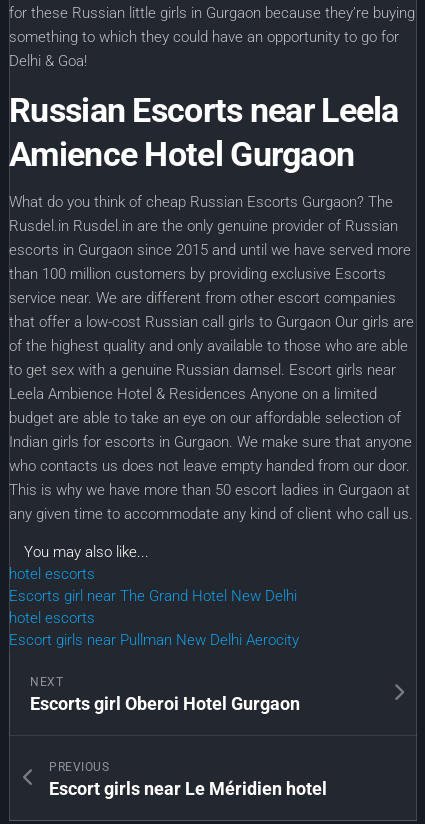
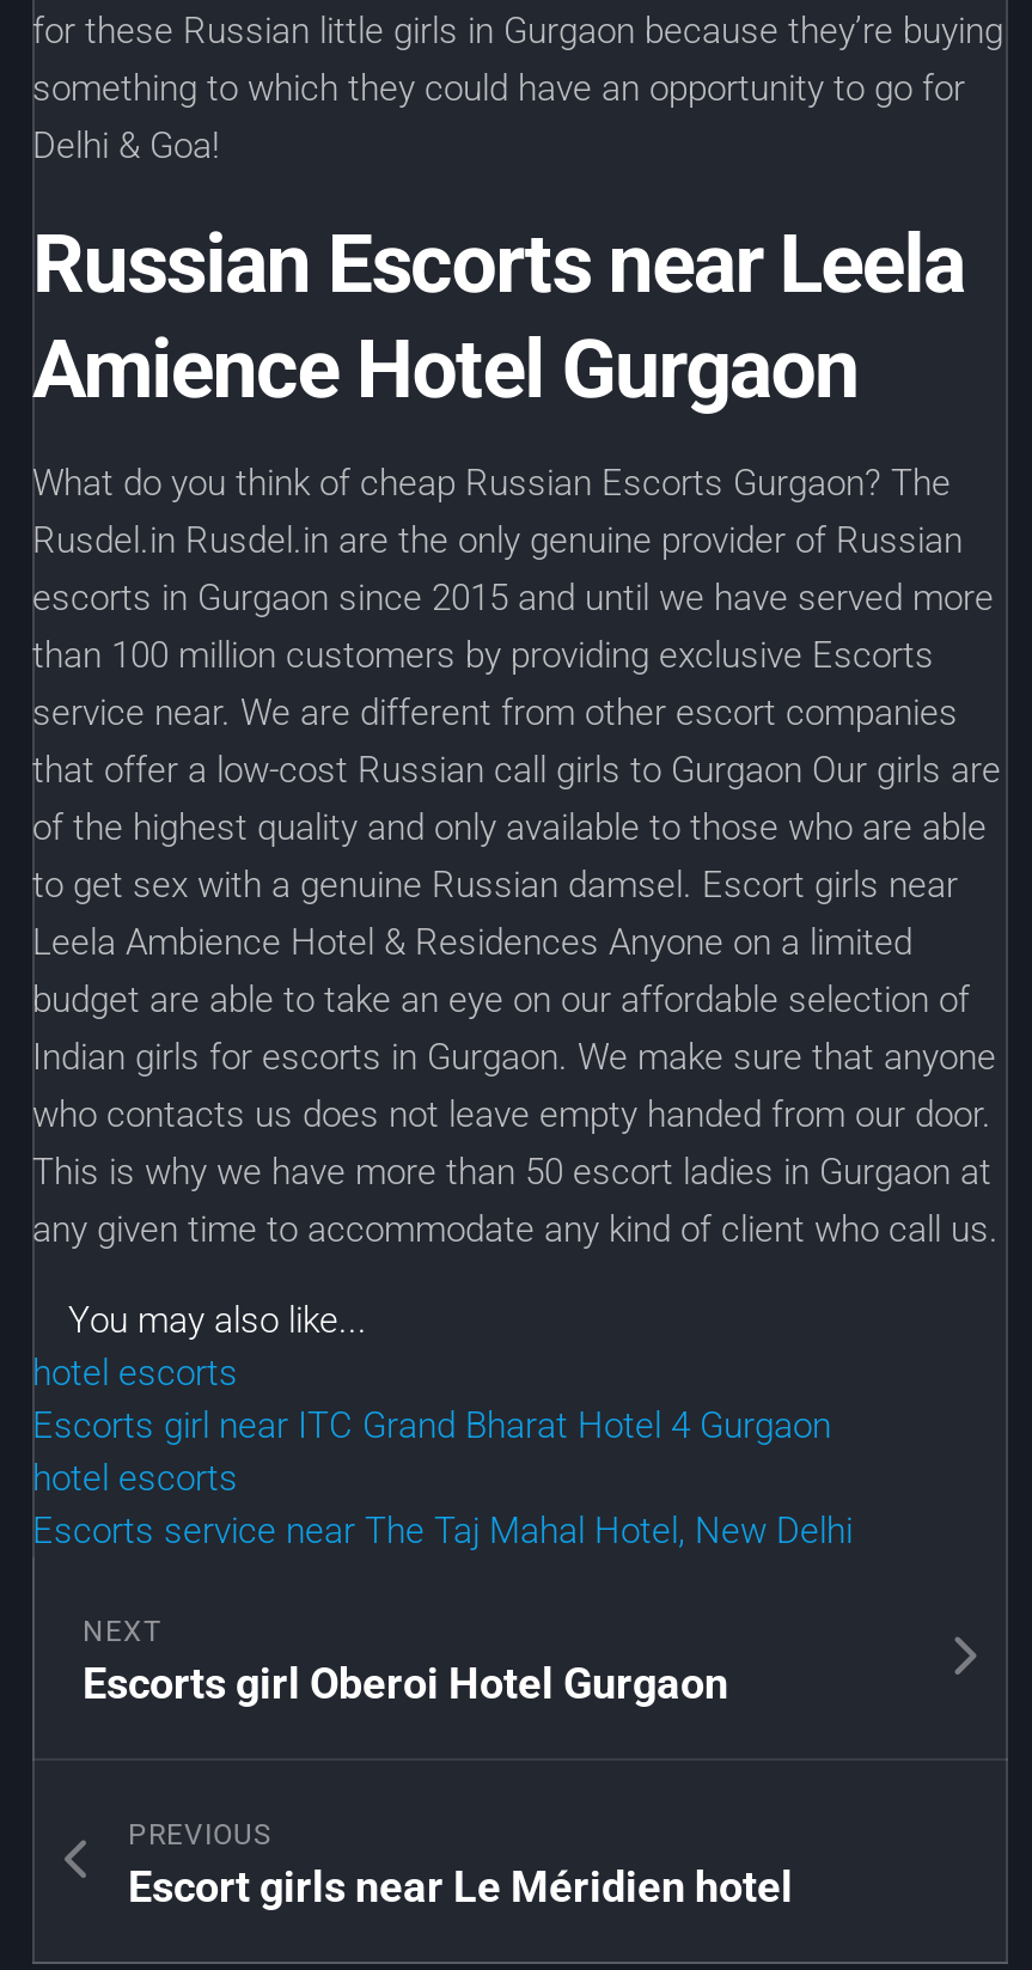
[9,587,297,605] Escorts girl near The Grand Hotel New Delhi -> [32,1405,831,1448] Escorts girl near ITC Grand Bharat Hotel 4 Gurgaon
[9,631,299,649] Escort girls near Pullman New Delhi Aerocity -> [32,1510,853,1554] Escorts service near The Taj Mahal Hotel, New Delhi

